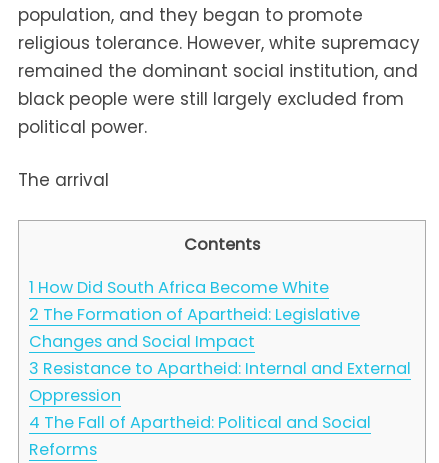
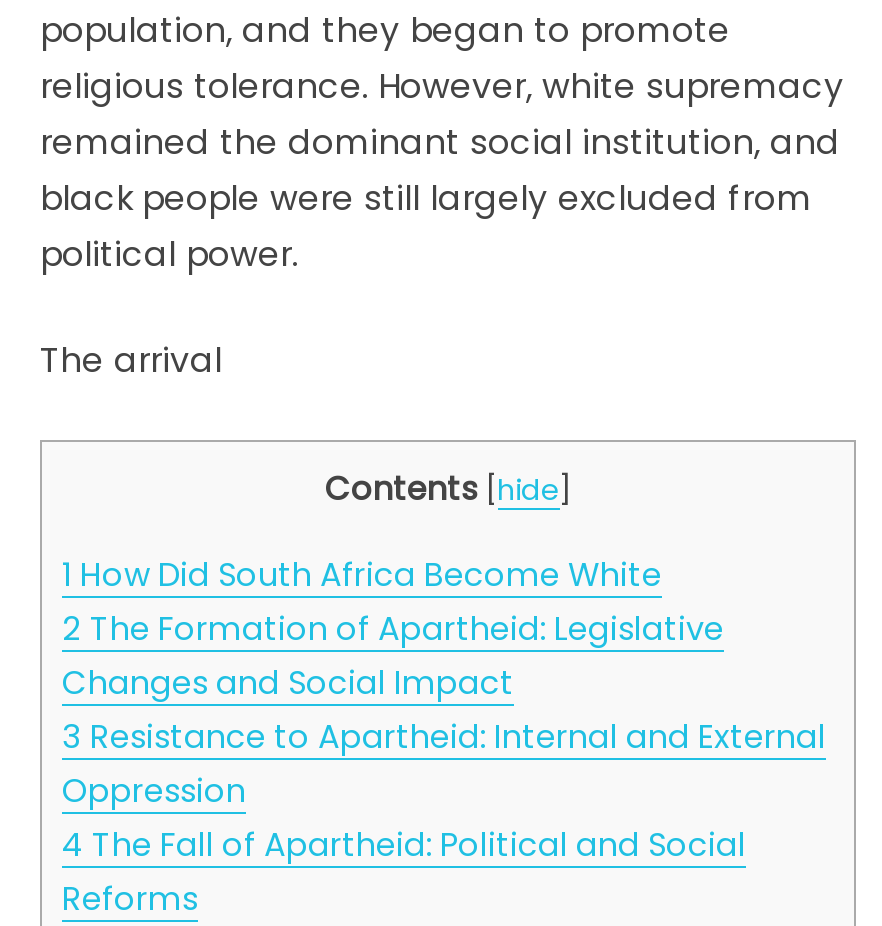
[184,233,260,256] Contents -> [325,466,571,512] Contents [hide]

